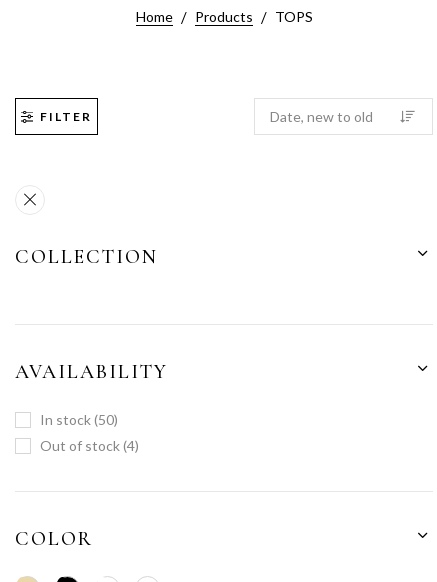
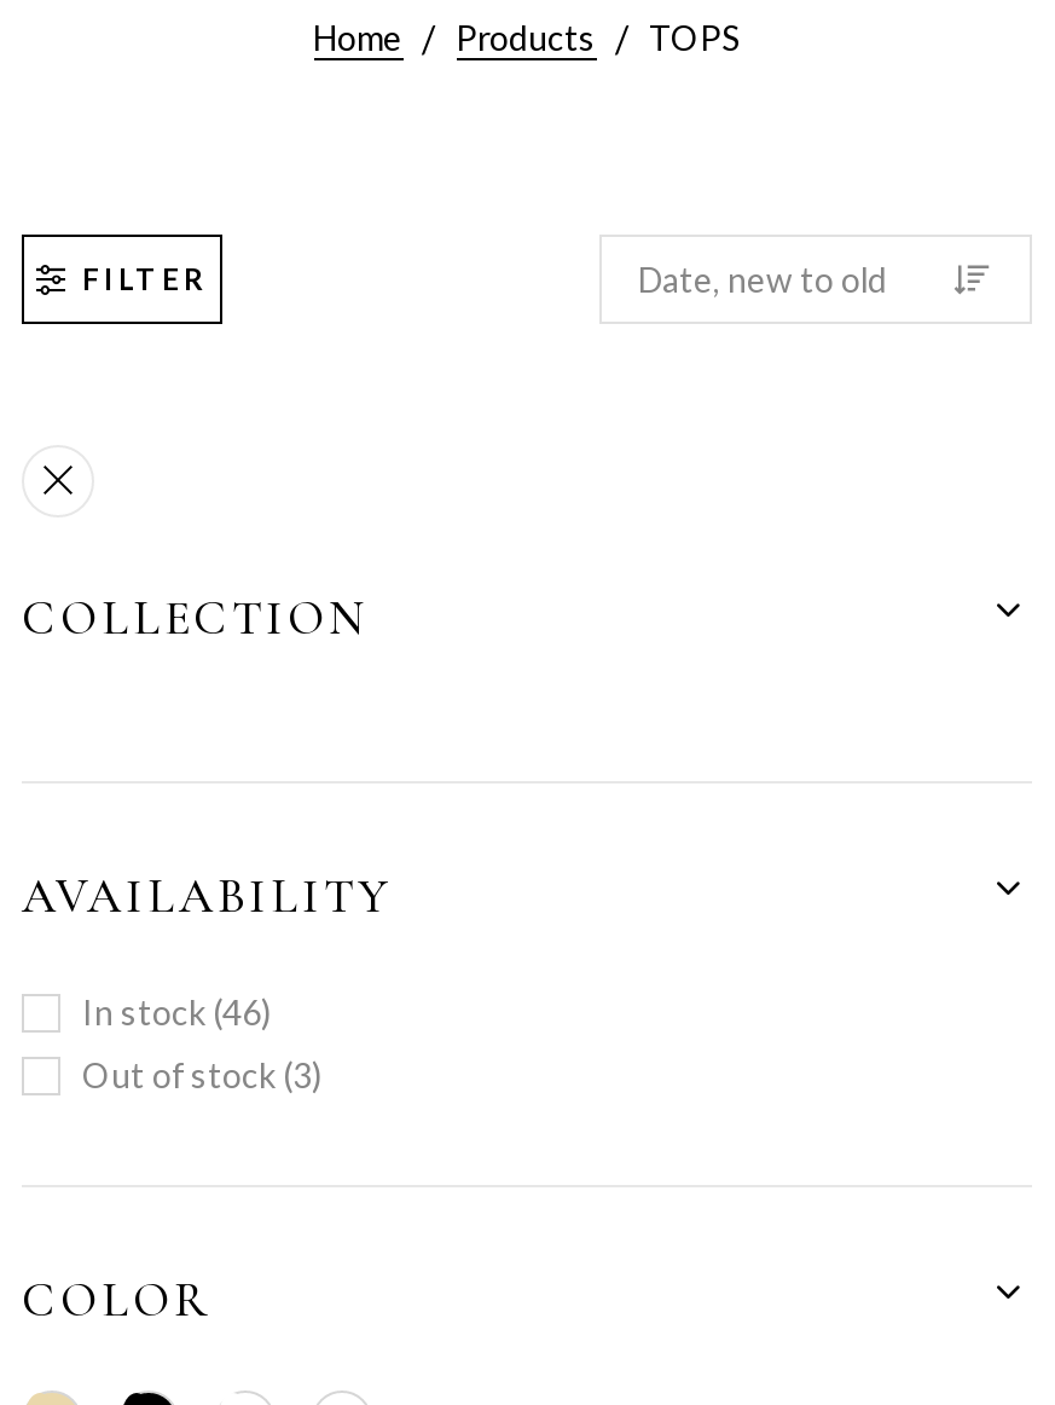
[40,411,114,428] In stock 50 -> [82,991,261,1033] In stock 46
[40,437,135,454] Out of stock 4 -> [82,1054,312,1095] Out of stock 3

